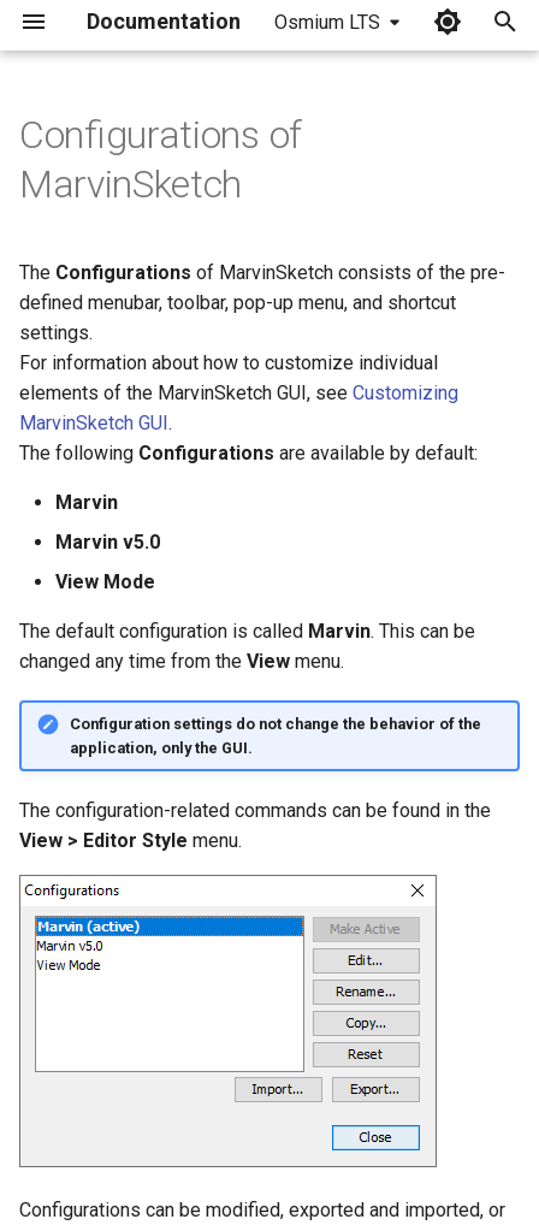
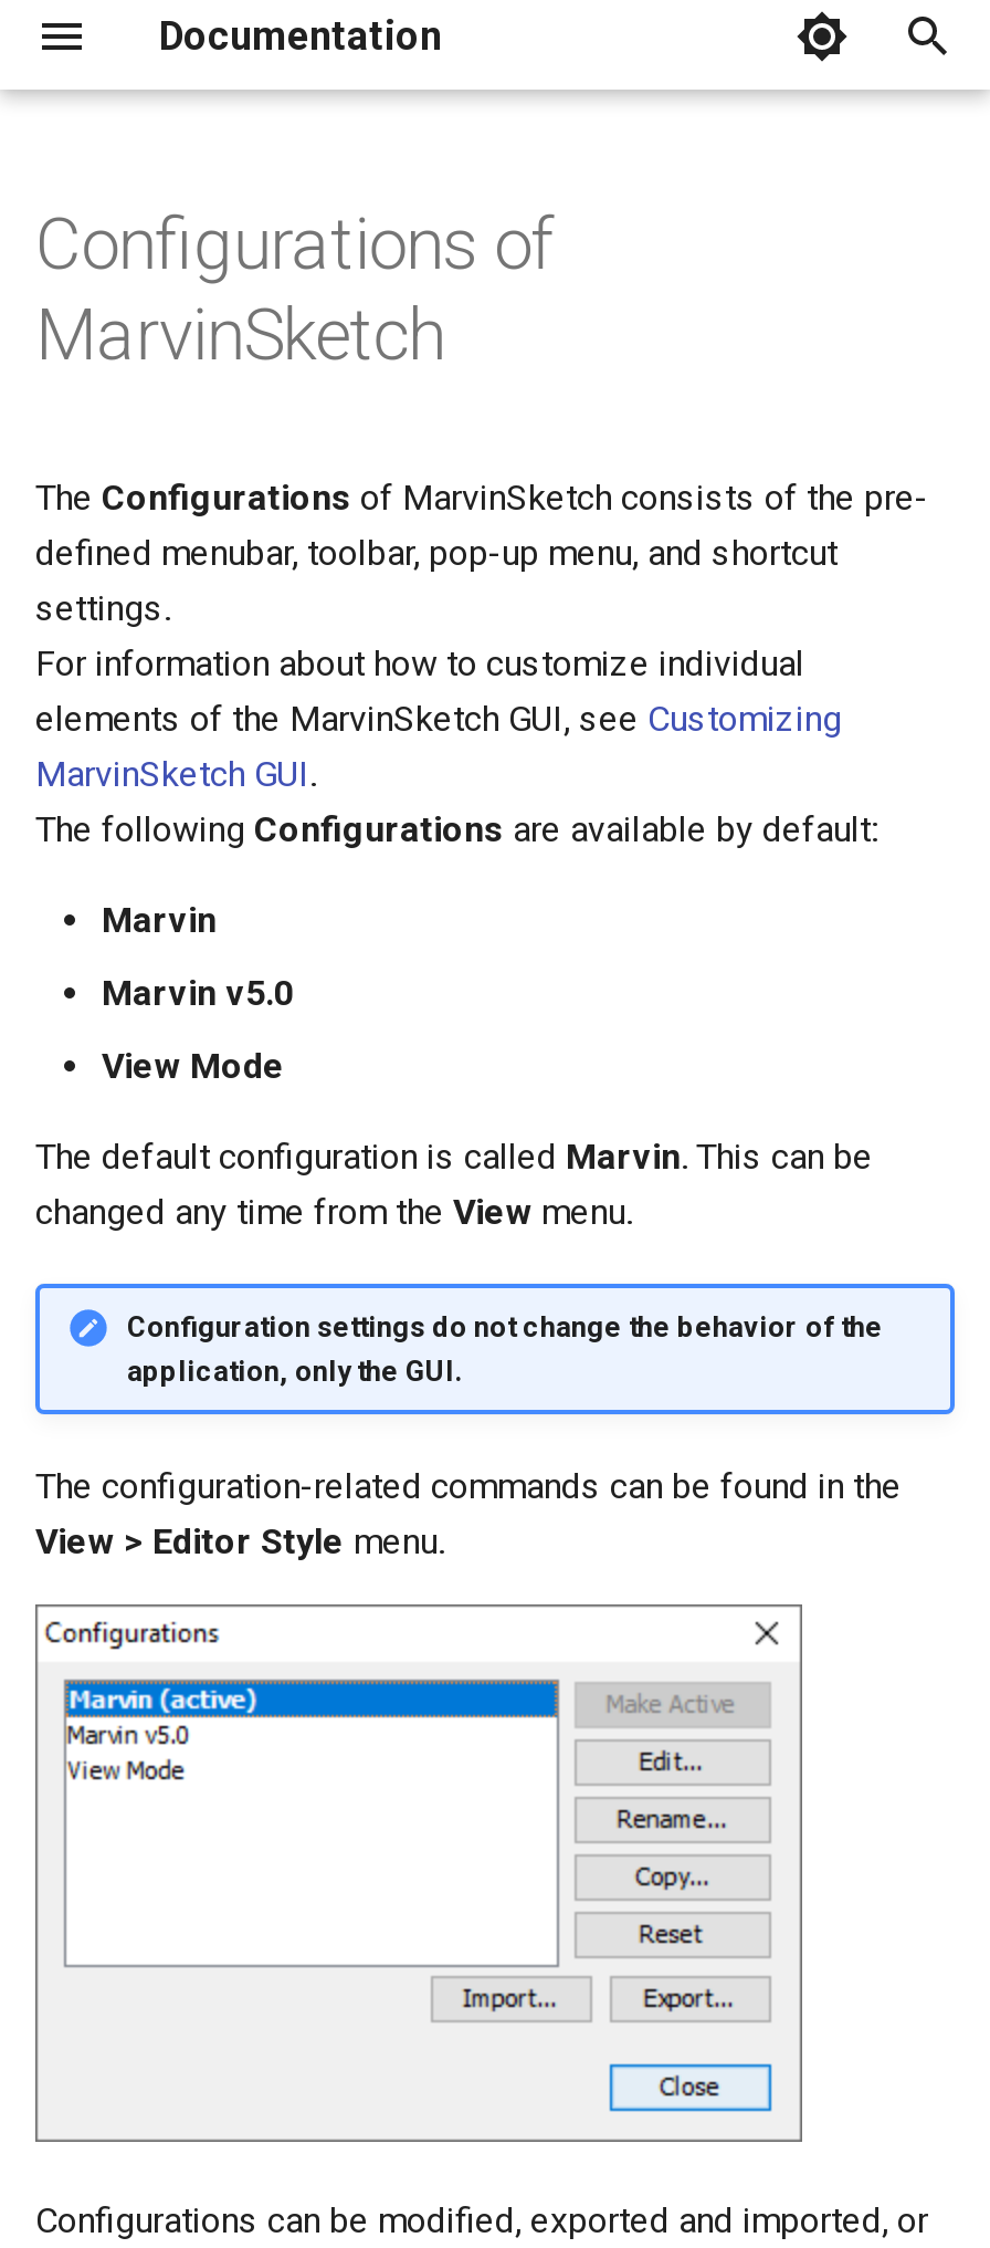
[274,11,380,34] Osmium LTS -> none

